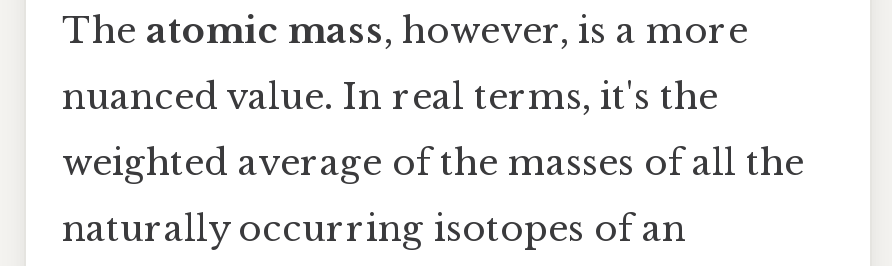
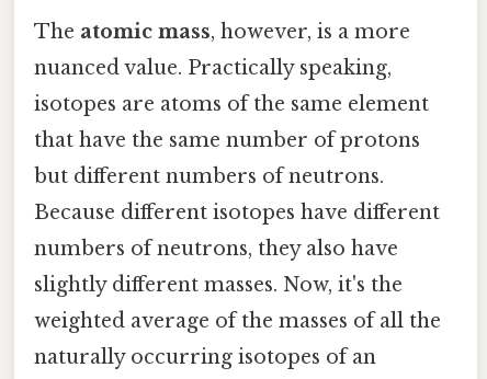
[62,76,718,120] nuanced value. In real terms, it's the -> [34,56,440,297] nuanced value. Practically speaking, | isotopes are atoms of the same element | that have the same number of protons | but different numbers of neutrons. | Because different isotopes have different | numbers of neutrons, they also have | slightly different masses. Now, it's the

